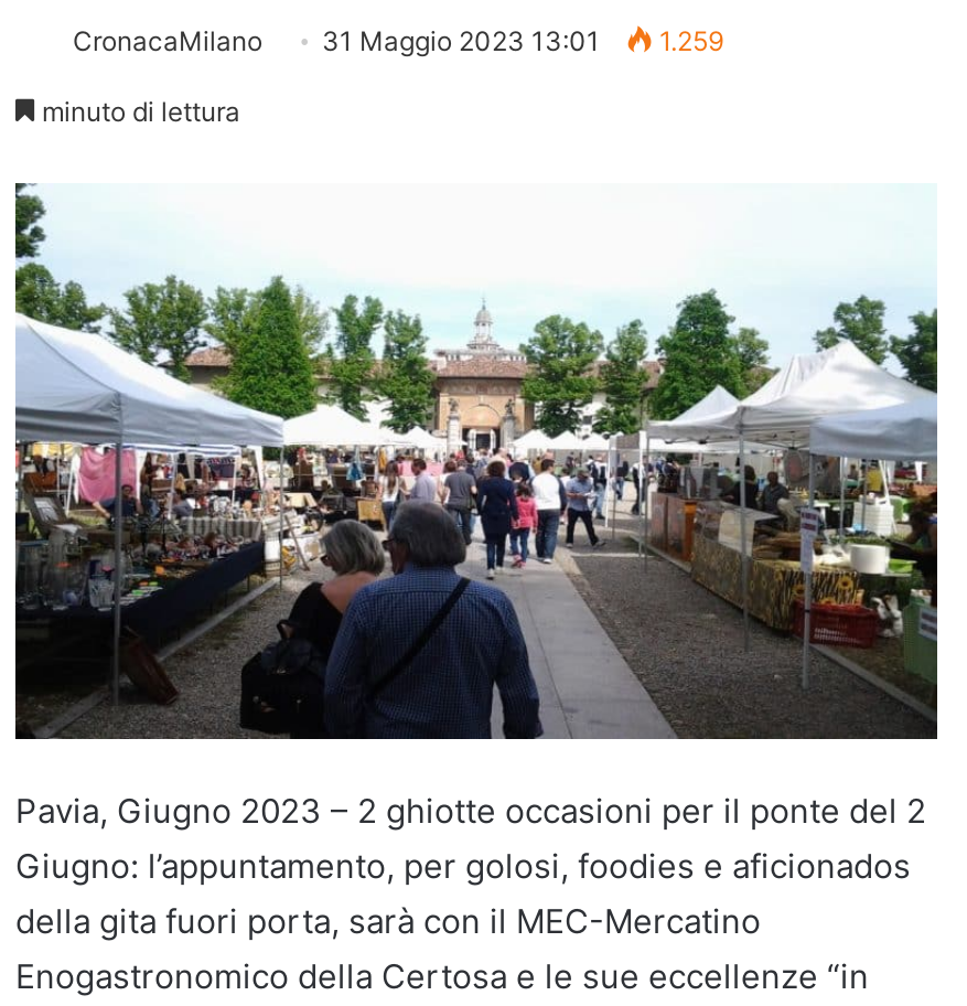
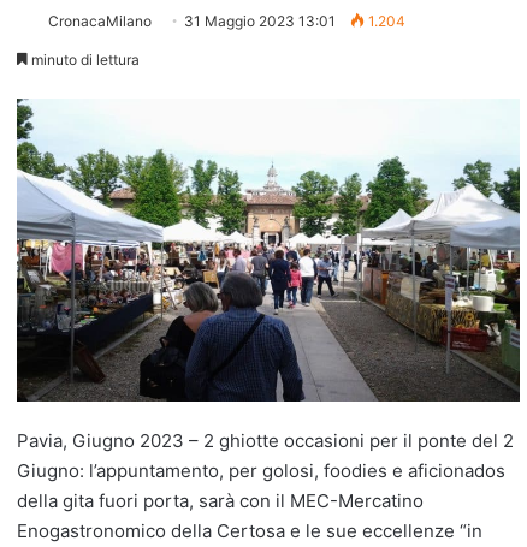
[73,24,723,57] CronacaMilano 31 Maggio 2023 13:01 1.259 -> [48,12,405,30] CronacaMilano 31 Maggio 2023 13:01 1.204

